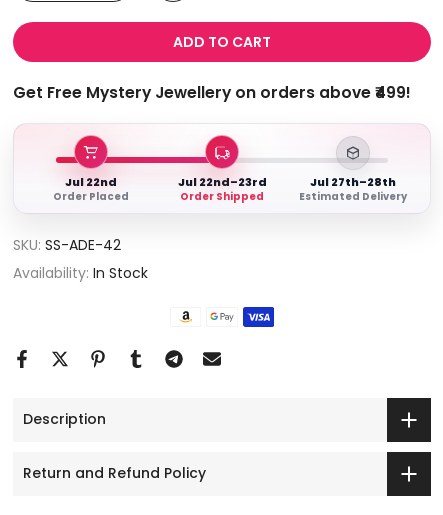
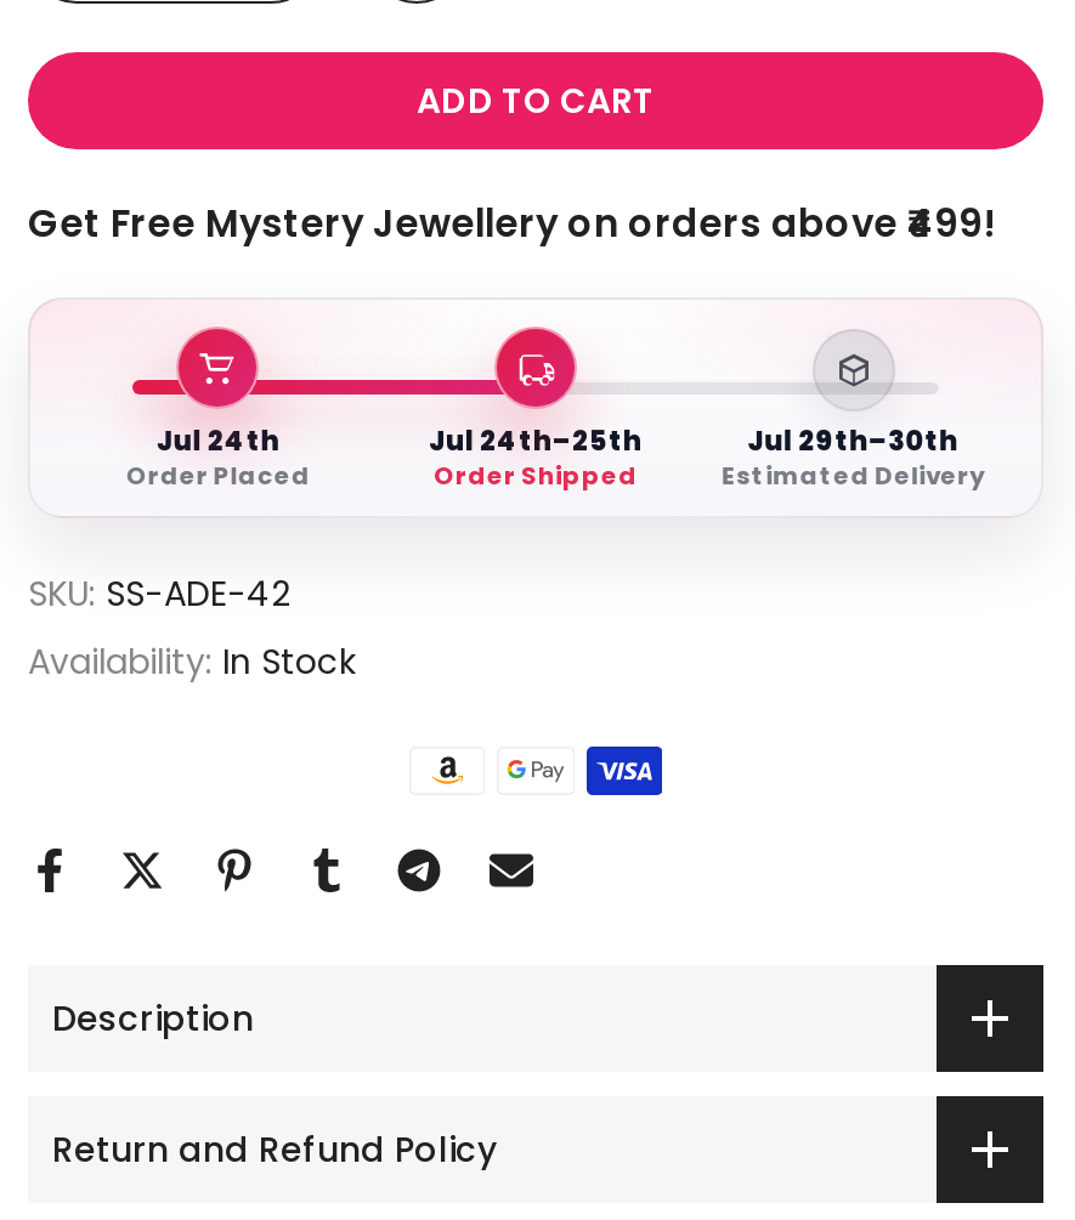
[65,174,117,190] Jul 22nd -> [156,422,280,461] Jul 24th
[177,174,266,190] Jul 22nd–23rd -> [429,422,643,461] Jul 24th–25th
[310,174,396,190] Jul 27th–28th -> [748,422,959,461] Jul 29th–30th

